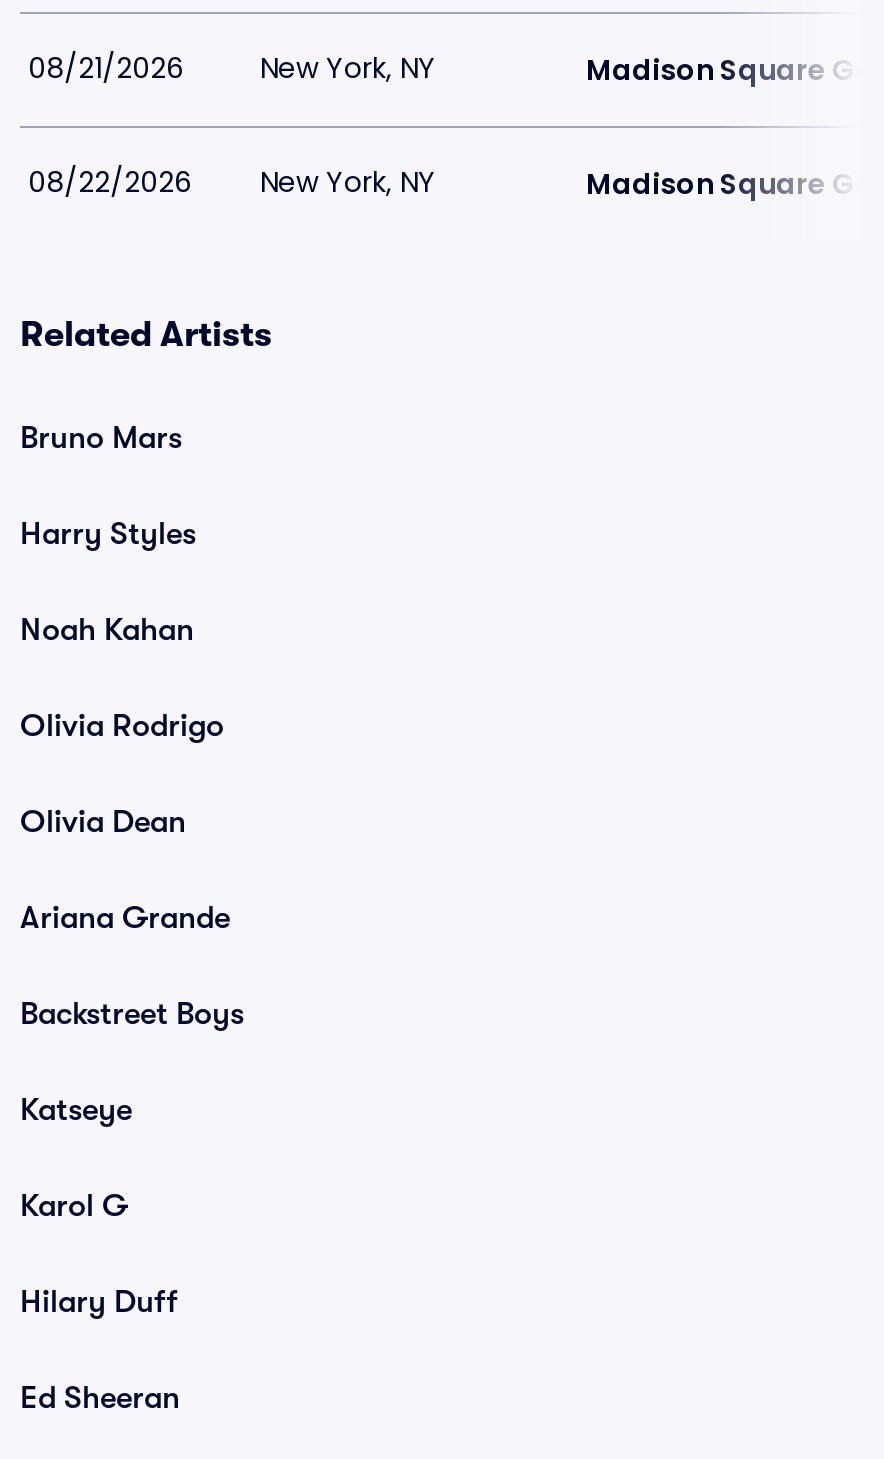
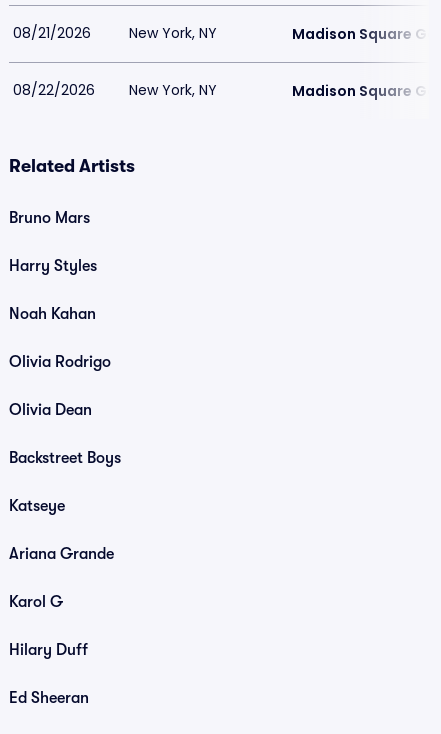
moved [20,900,230,936] -> [9,545,114,563]: Ariana Grande
moved [20,996,244,1128] -> [9,449,121,515]: Backstreet Boys | Katseye

